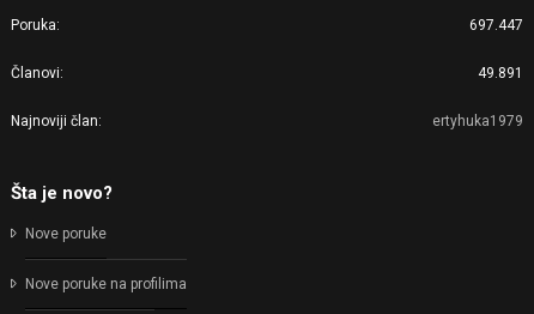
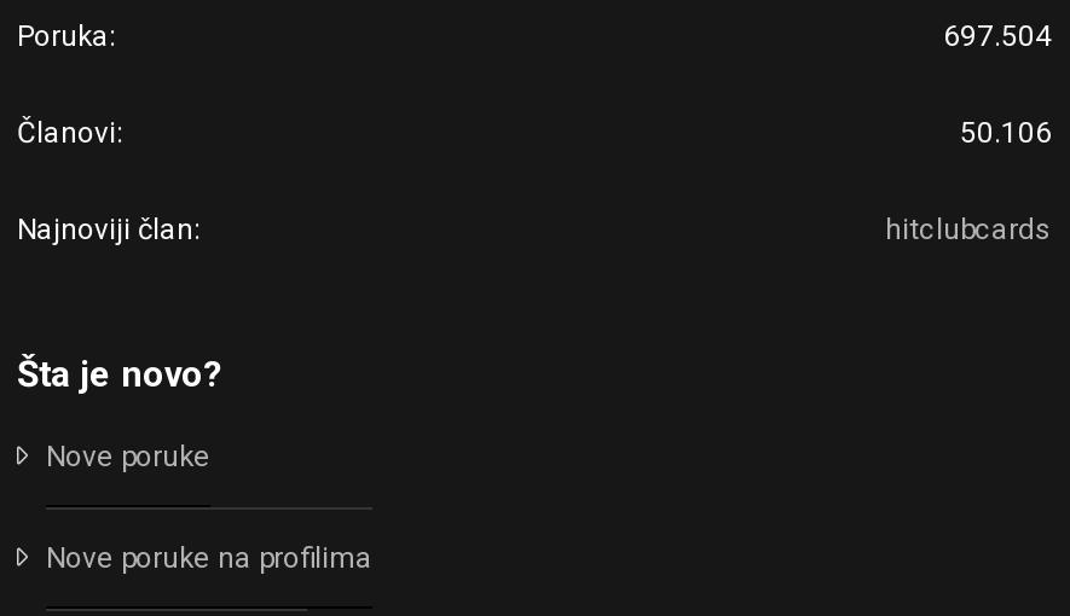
[469,17,523,34] 697.447 -> [943,19,1052,53] 697.504
[478,65,523,81] 49.891 -> [960,116,1052,150] 50.106
[432,113,523,129] ertyhuka1979 -> [885,213,1052,246] hitclubcards

